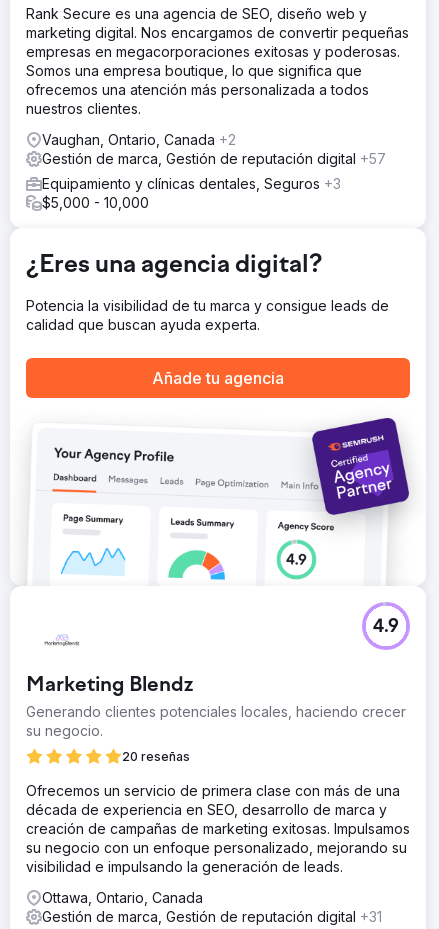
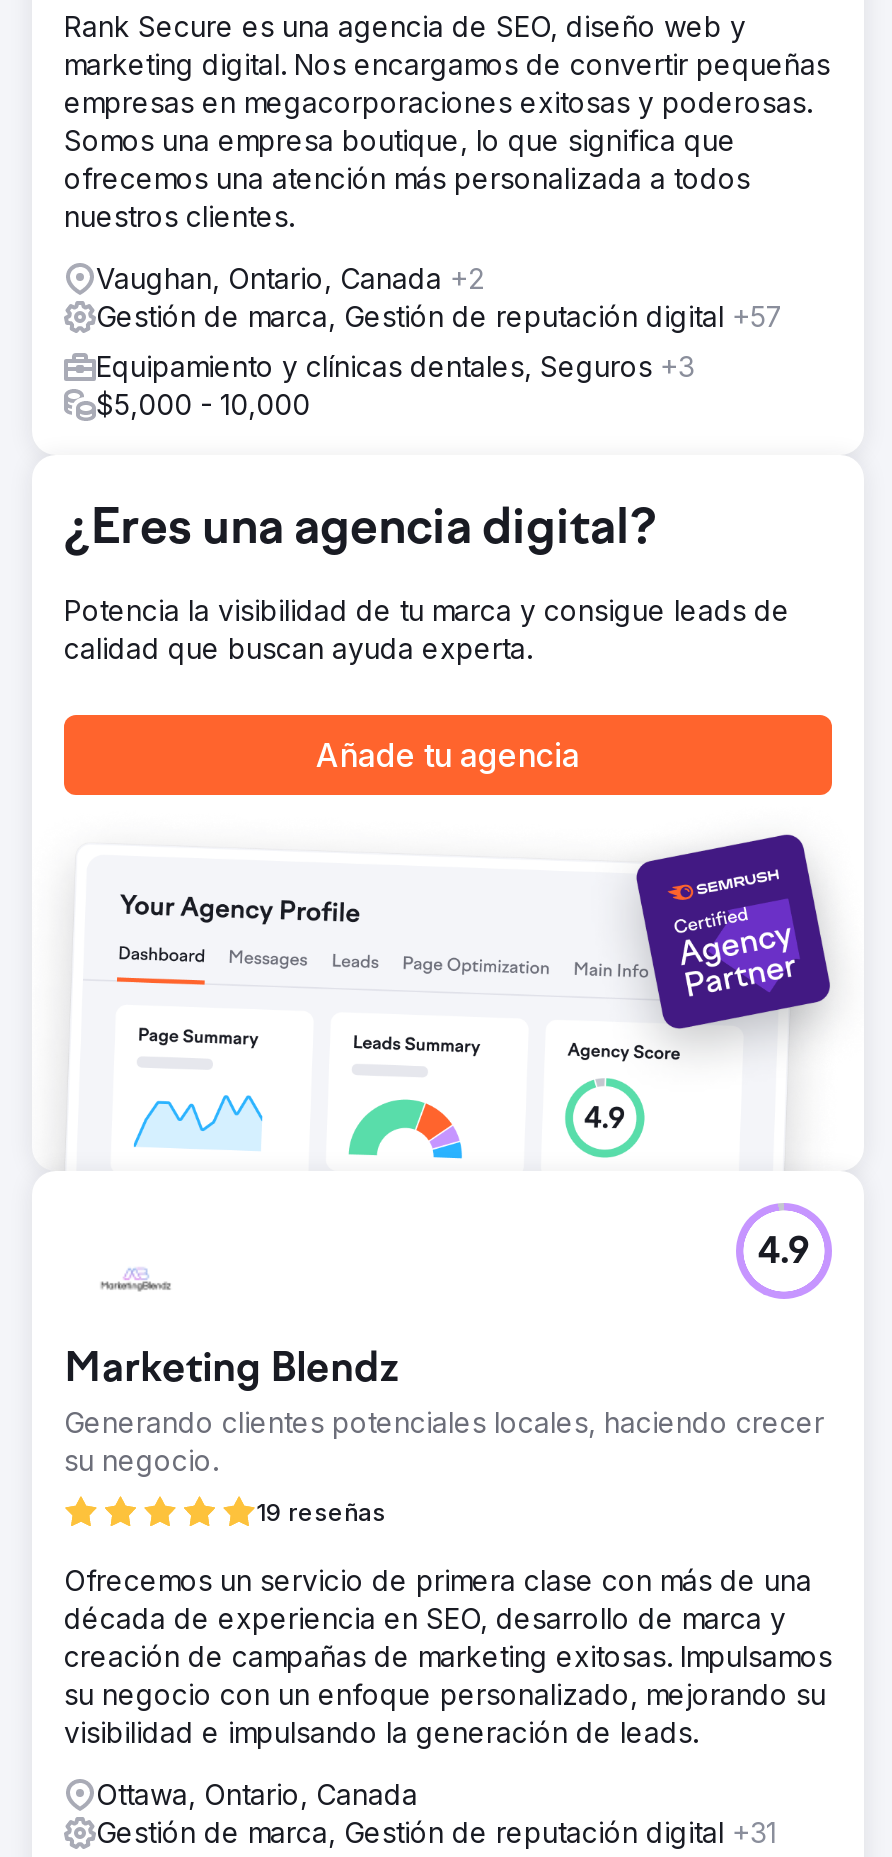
[122,749,190,764] 20 reseñas -> [256,1496,386,1526] 19 reseñas

